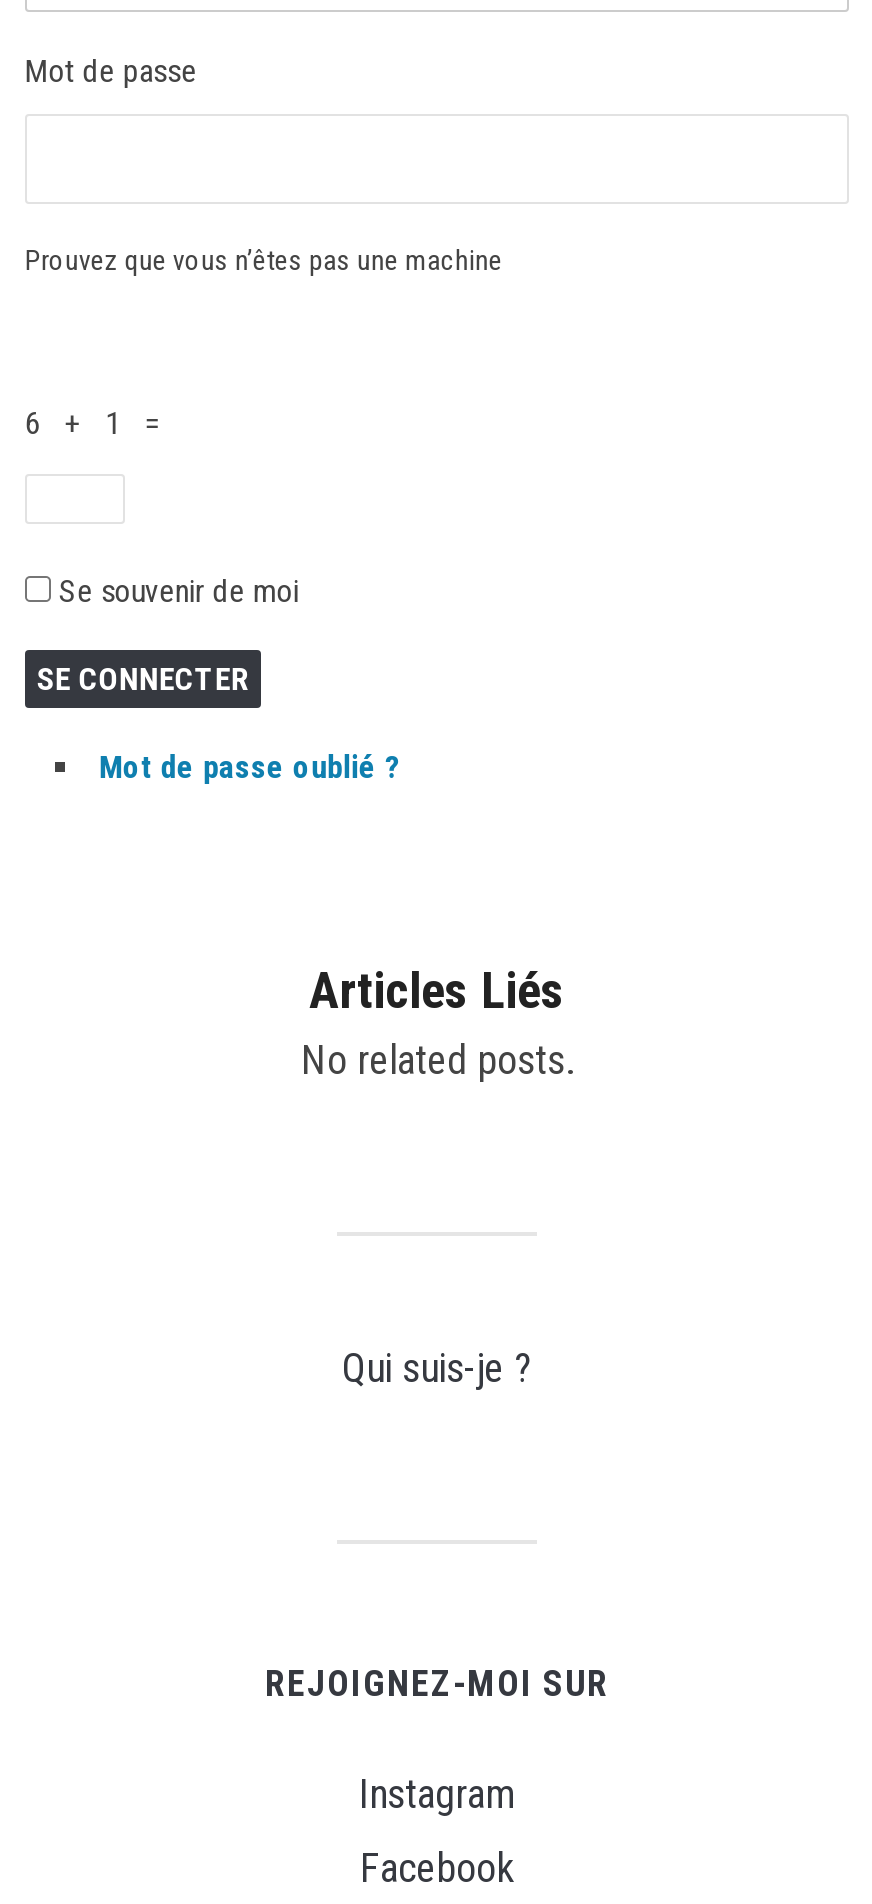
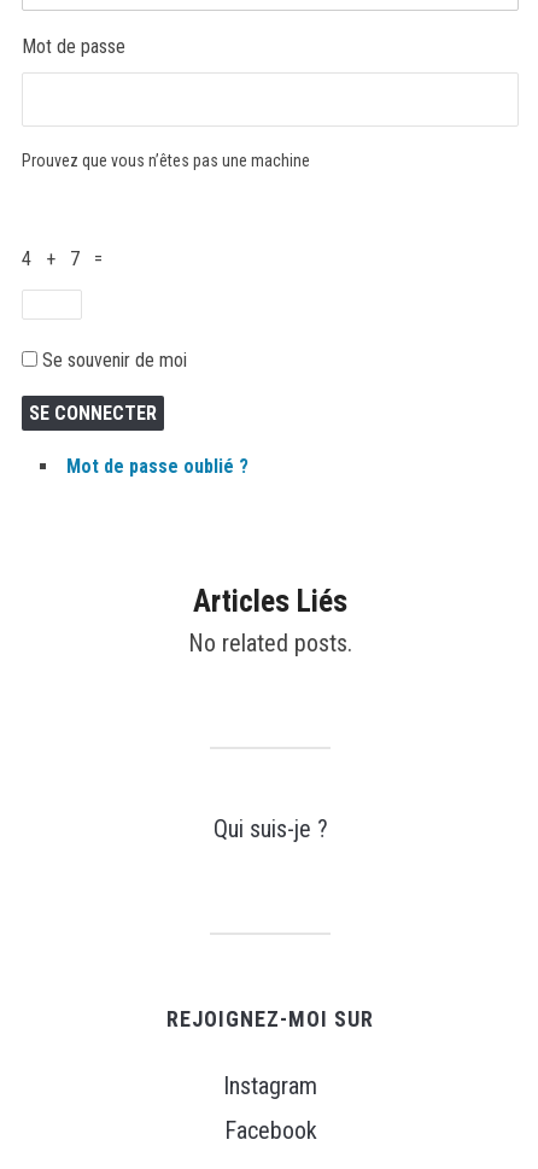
[25,404,175,442] 6 + 1 = -> [22,247,112,270] 4 + 7 =

